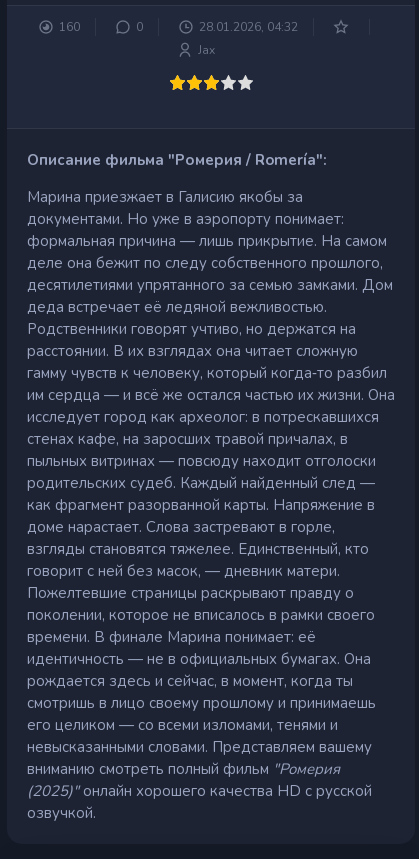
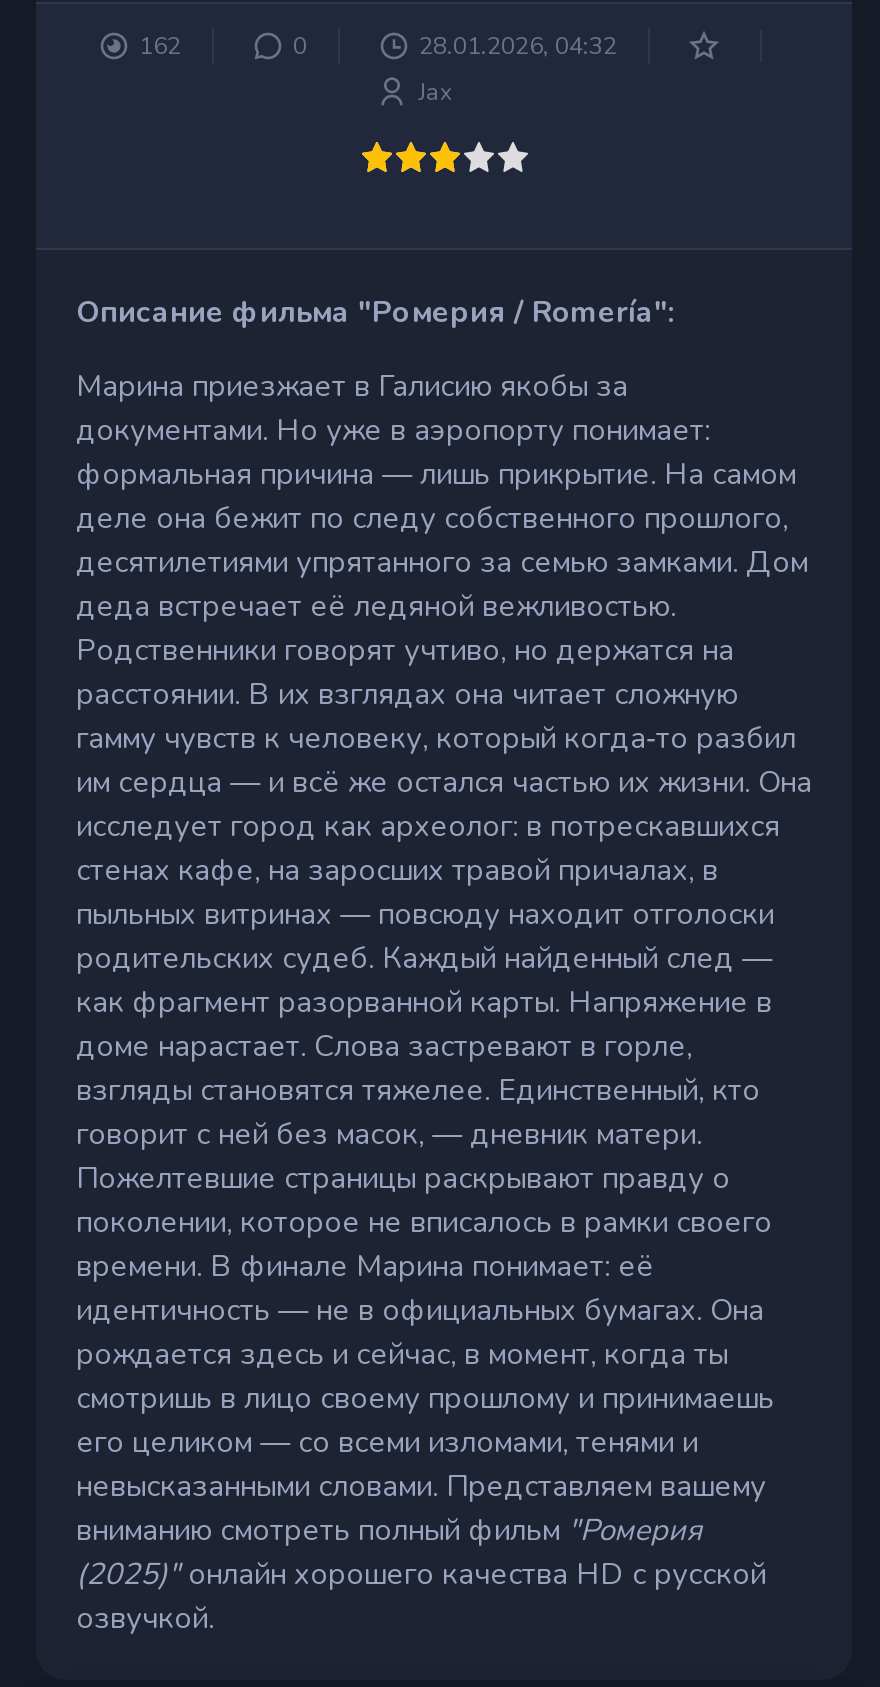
[58,19,79,35] 160 -> [139,30,181,62] 162

